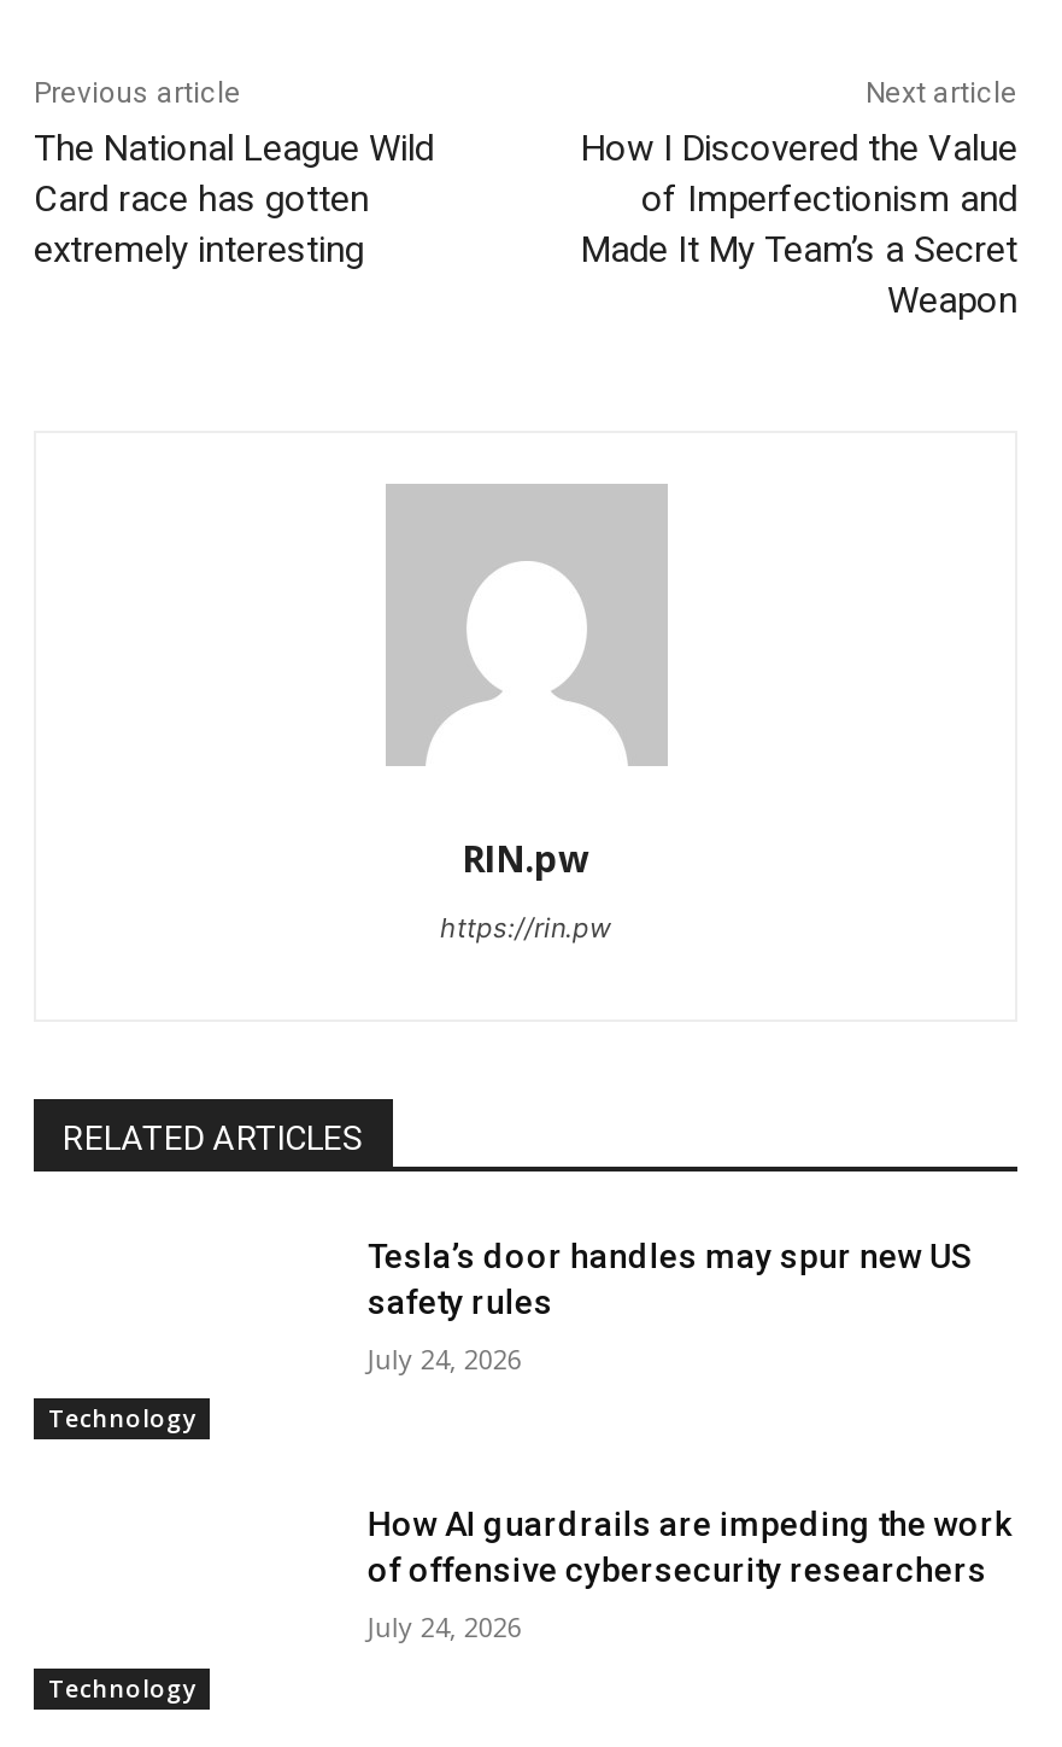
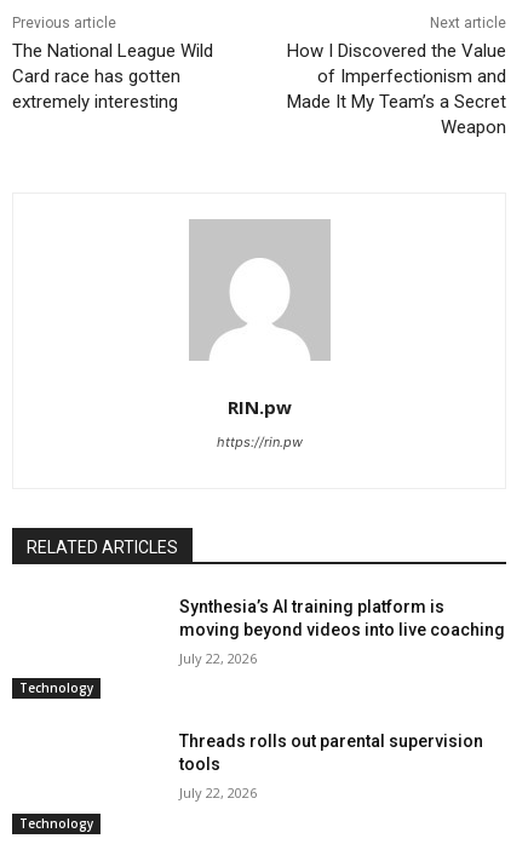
[367,1236,973,1321] Tesla’s door handles may spur new US | safety rules -> [180,597,505,639] Synthesia’s AI training platform is | moving beyond videos into live coaching
[367,1340,522,1376] July 24, 2026 -> [180,649,257,667] July 22, 2026
[367,1506,1011,1590] How AI guardrails are impeding the work | of offensive cybersecurity researchers -> [180,732,484,774] Threads rolls out parental supervision | tools
[367,1609,522,1646] July 24, 2026 -> [180,784,257,802] July 22, 2026

